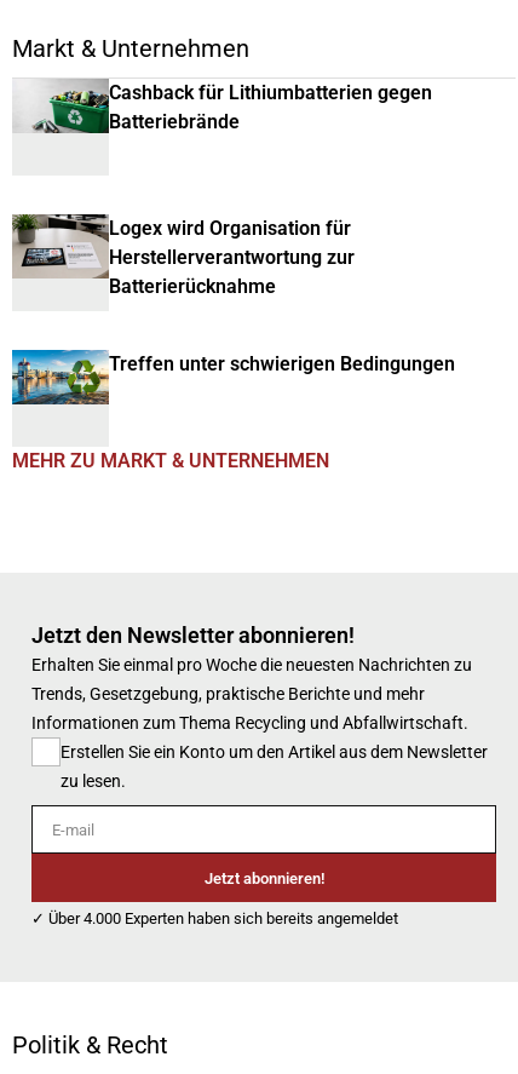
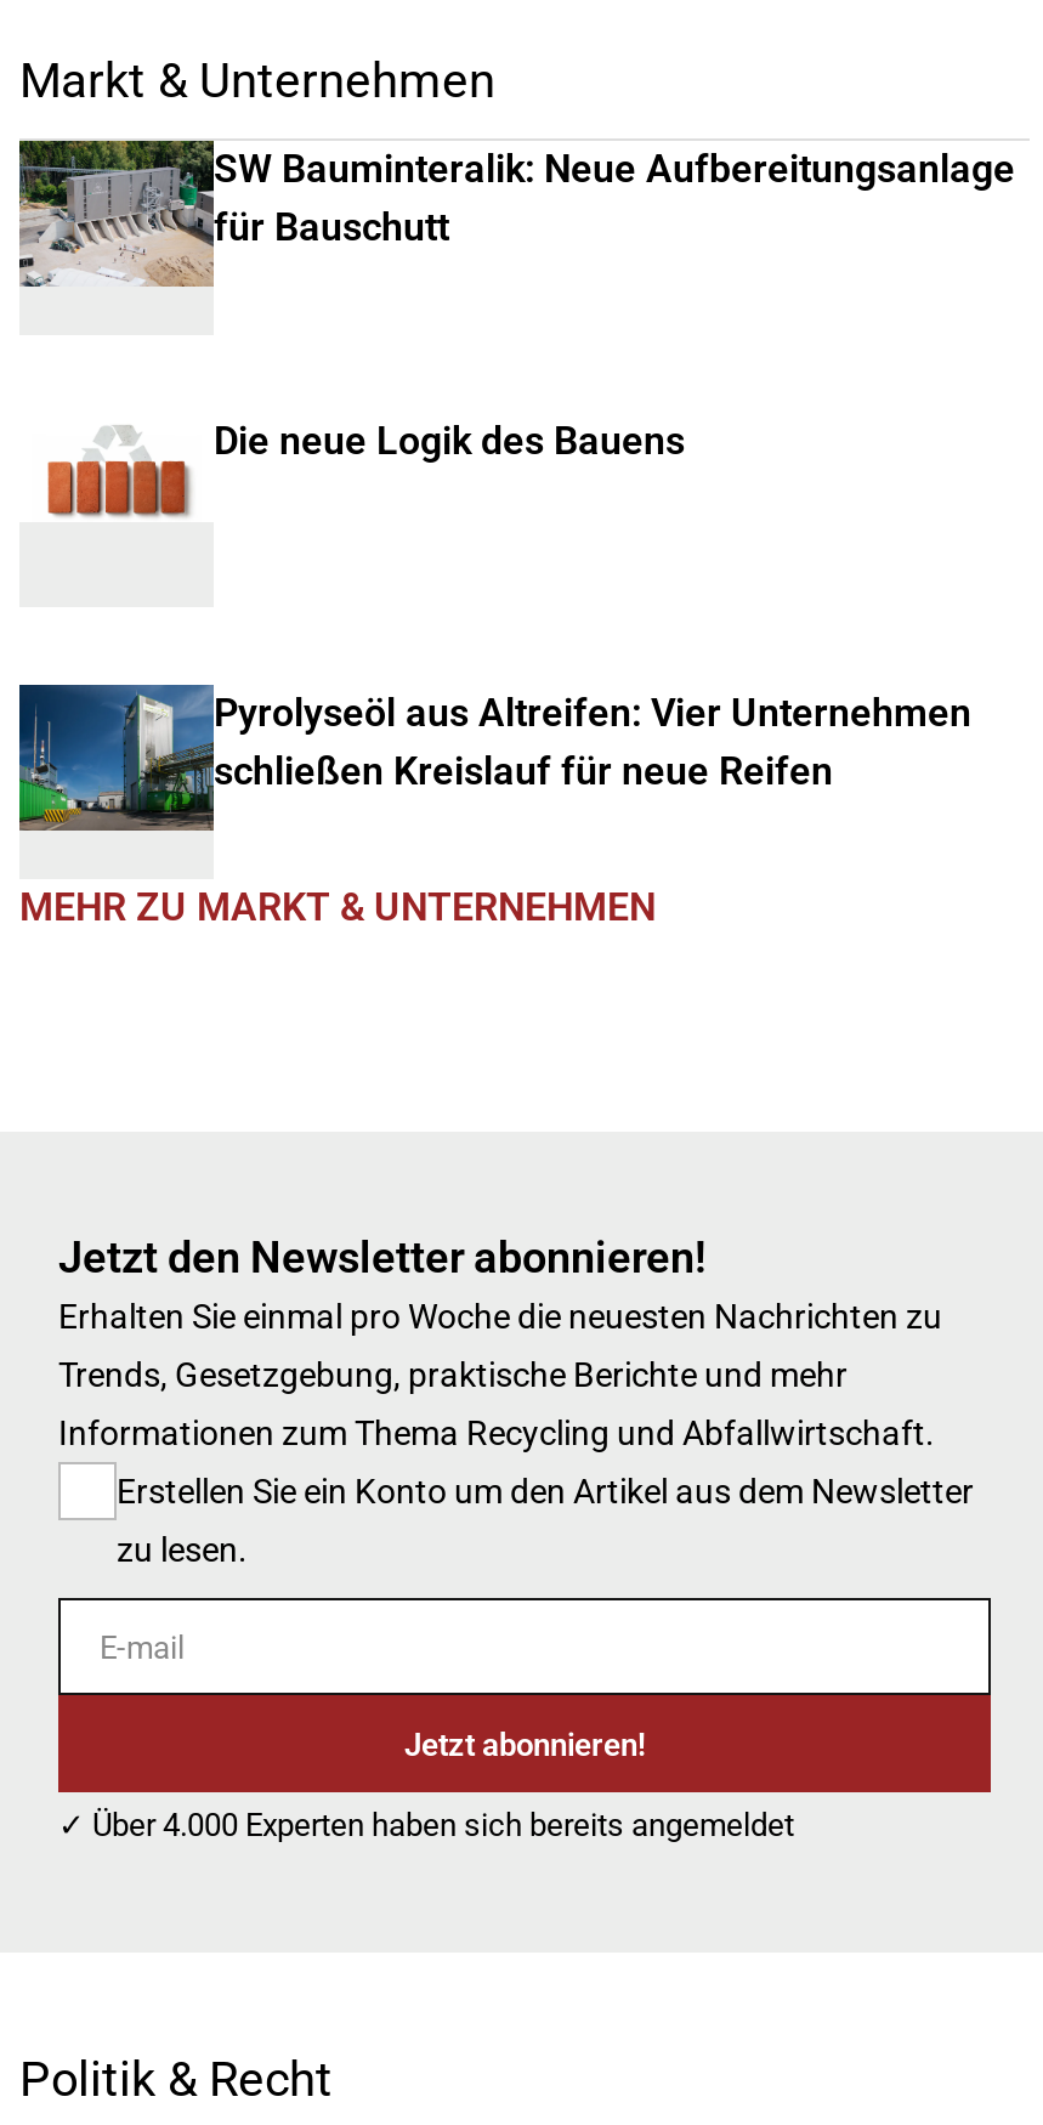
[12,79,432,151] [image] | Cashback für Lithiumbatterien gegen | Batteriebrände -> [17,138,1015,289] [image] | SW Bauminteralik: Neue Aufbereitungsanlage | für Bauschutt
[11,213,355,298] [image] | Logex wird Organisation für | Herstellerverantwortung zur | Batterierücknahme -> [19,413,685,539] [image] | Die neue Logik des Bauens
[11,349,455,423] [image] | Treffen unter schwierigen Bedingungen -> [17,682,971,833] [image] | Pyrolyseöl aus Altreifen: Vier Unternehmen | schließen Kreislauf für neue Reifen

